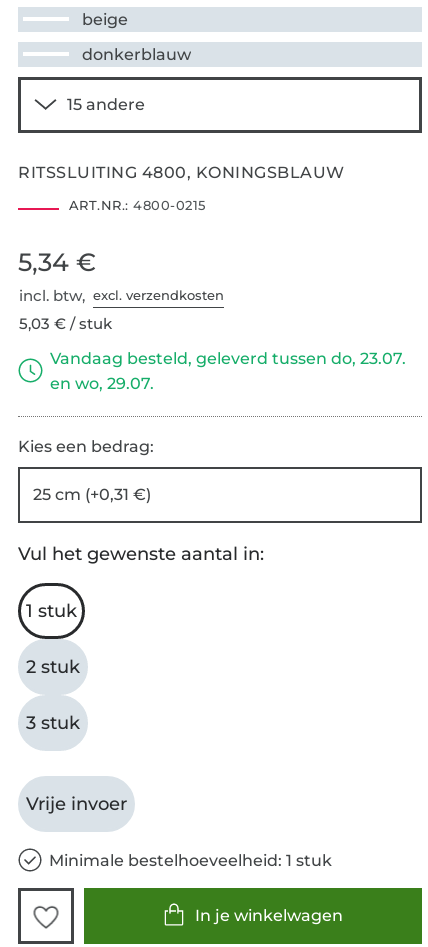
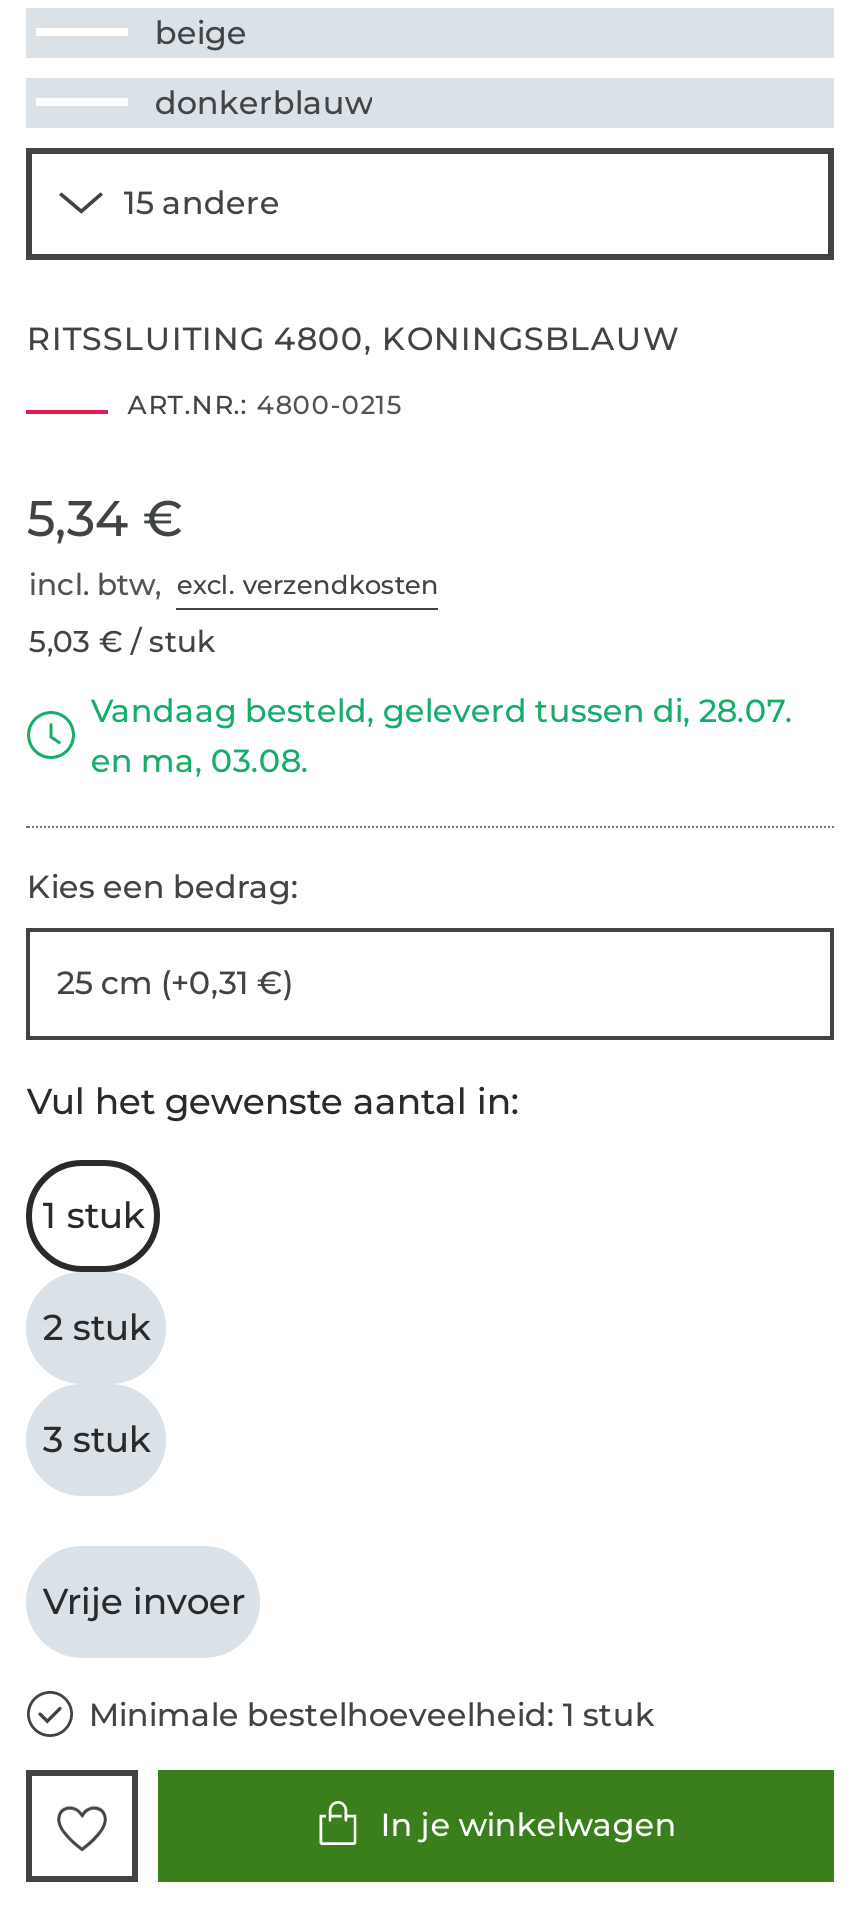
[50,349,406,368] Vandaag besteld, geleverd tussen do, 23.07. -> [91,691,793,729] Vandaag besteld, geleverd tussen di, 28.07.
[50,374,154,393] en wo, 29.07. -> [91,741,309,779] en ma, 03.08.

